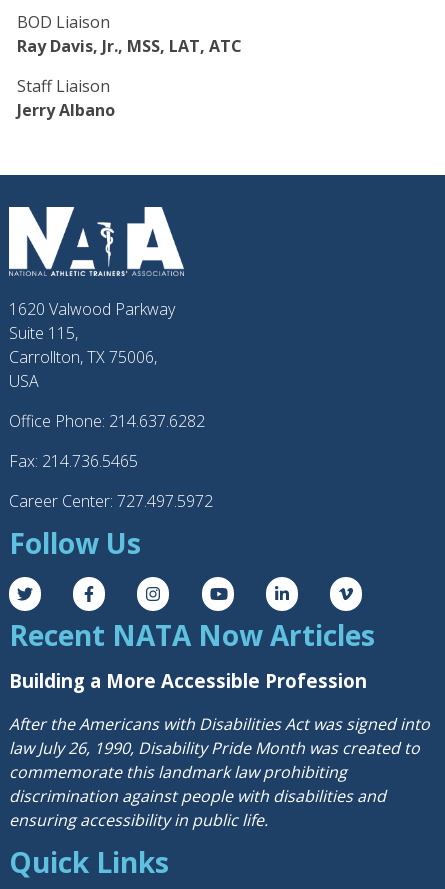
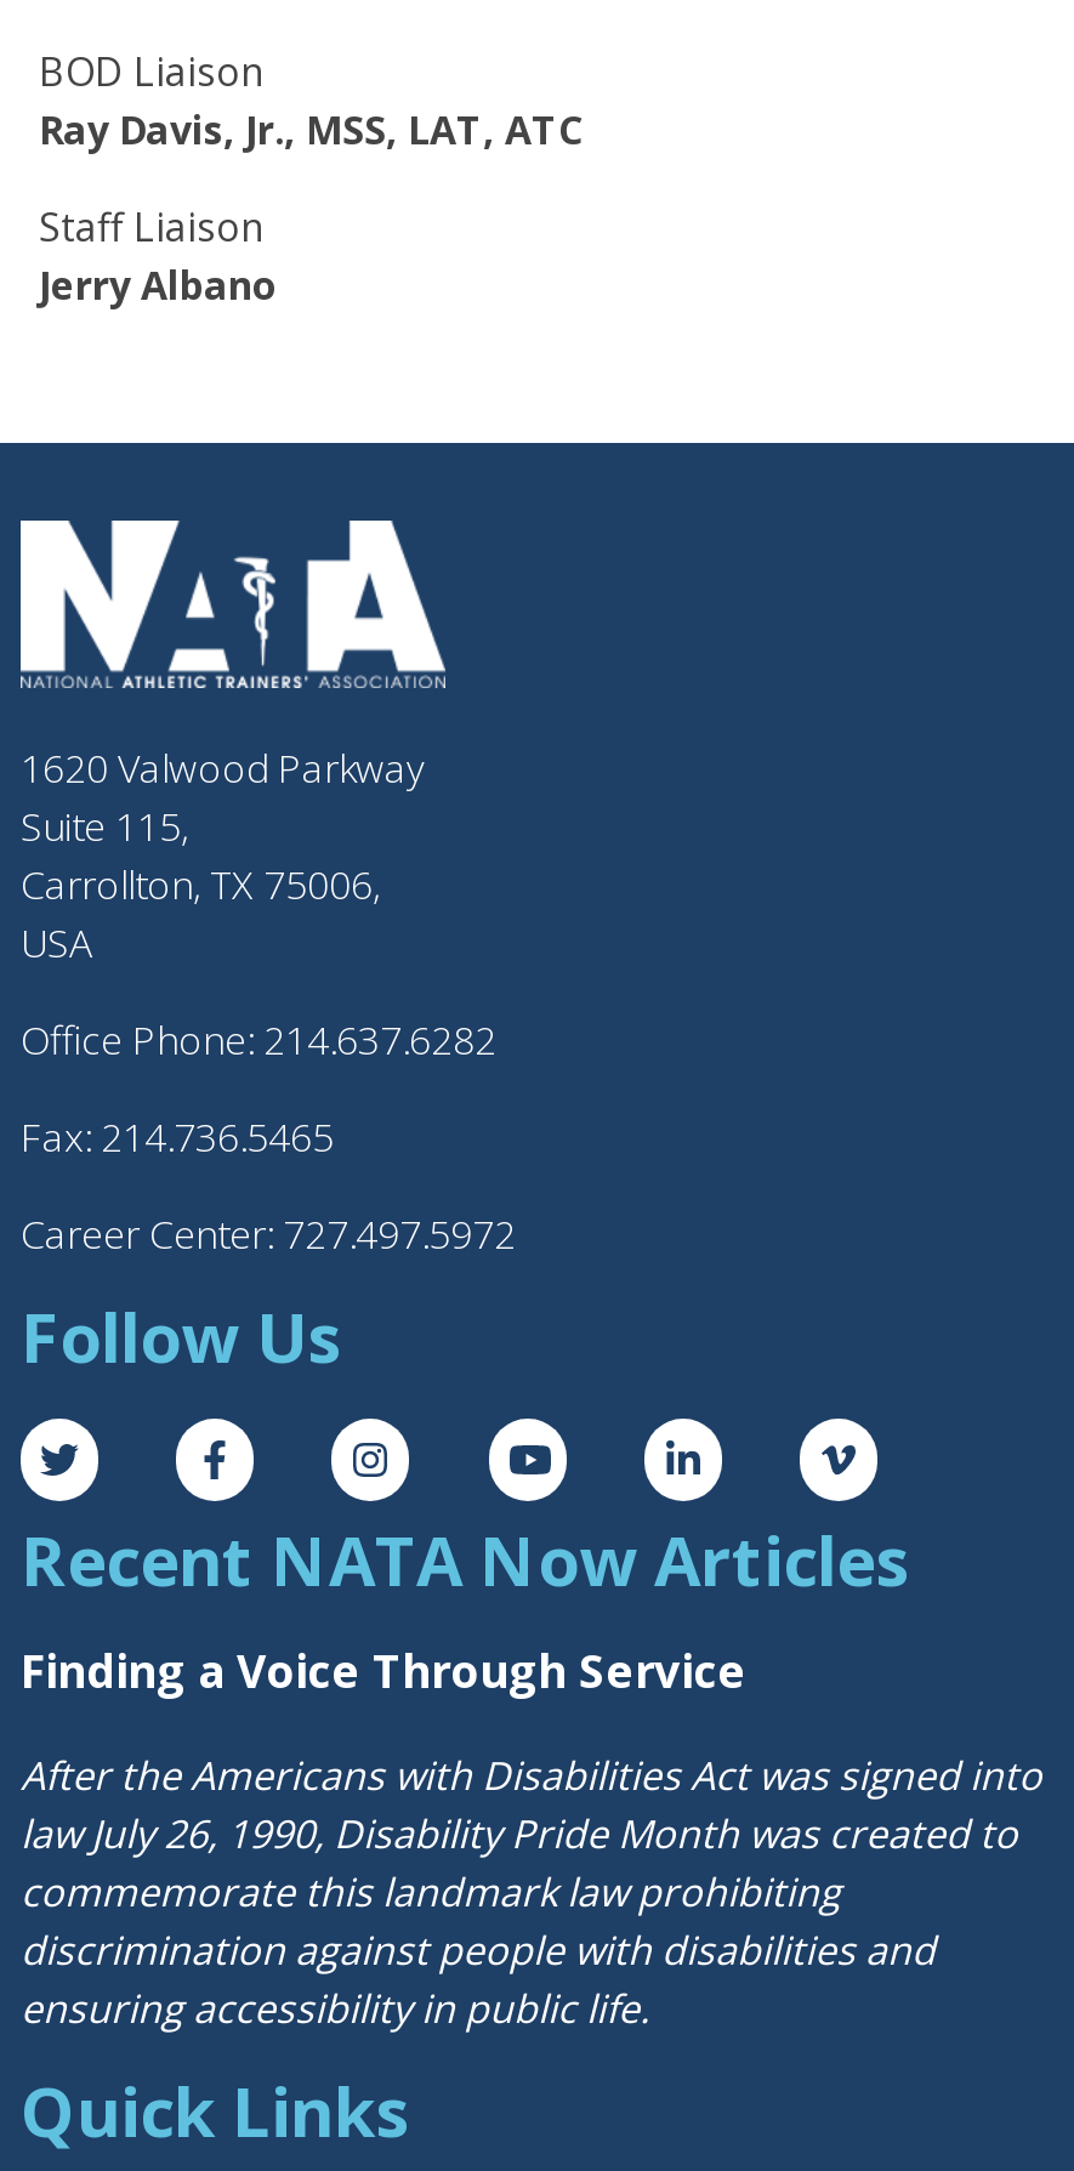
[9,668,367,693] Building a More Accessible Profession -> [21,1639,746,1700] Finding a Voice Through Service

